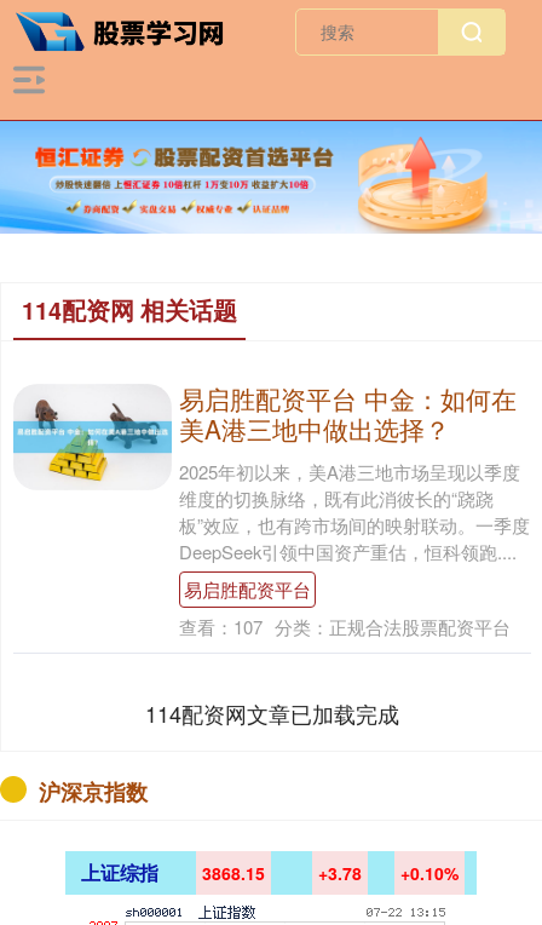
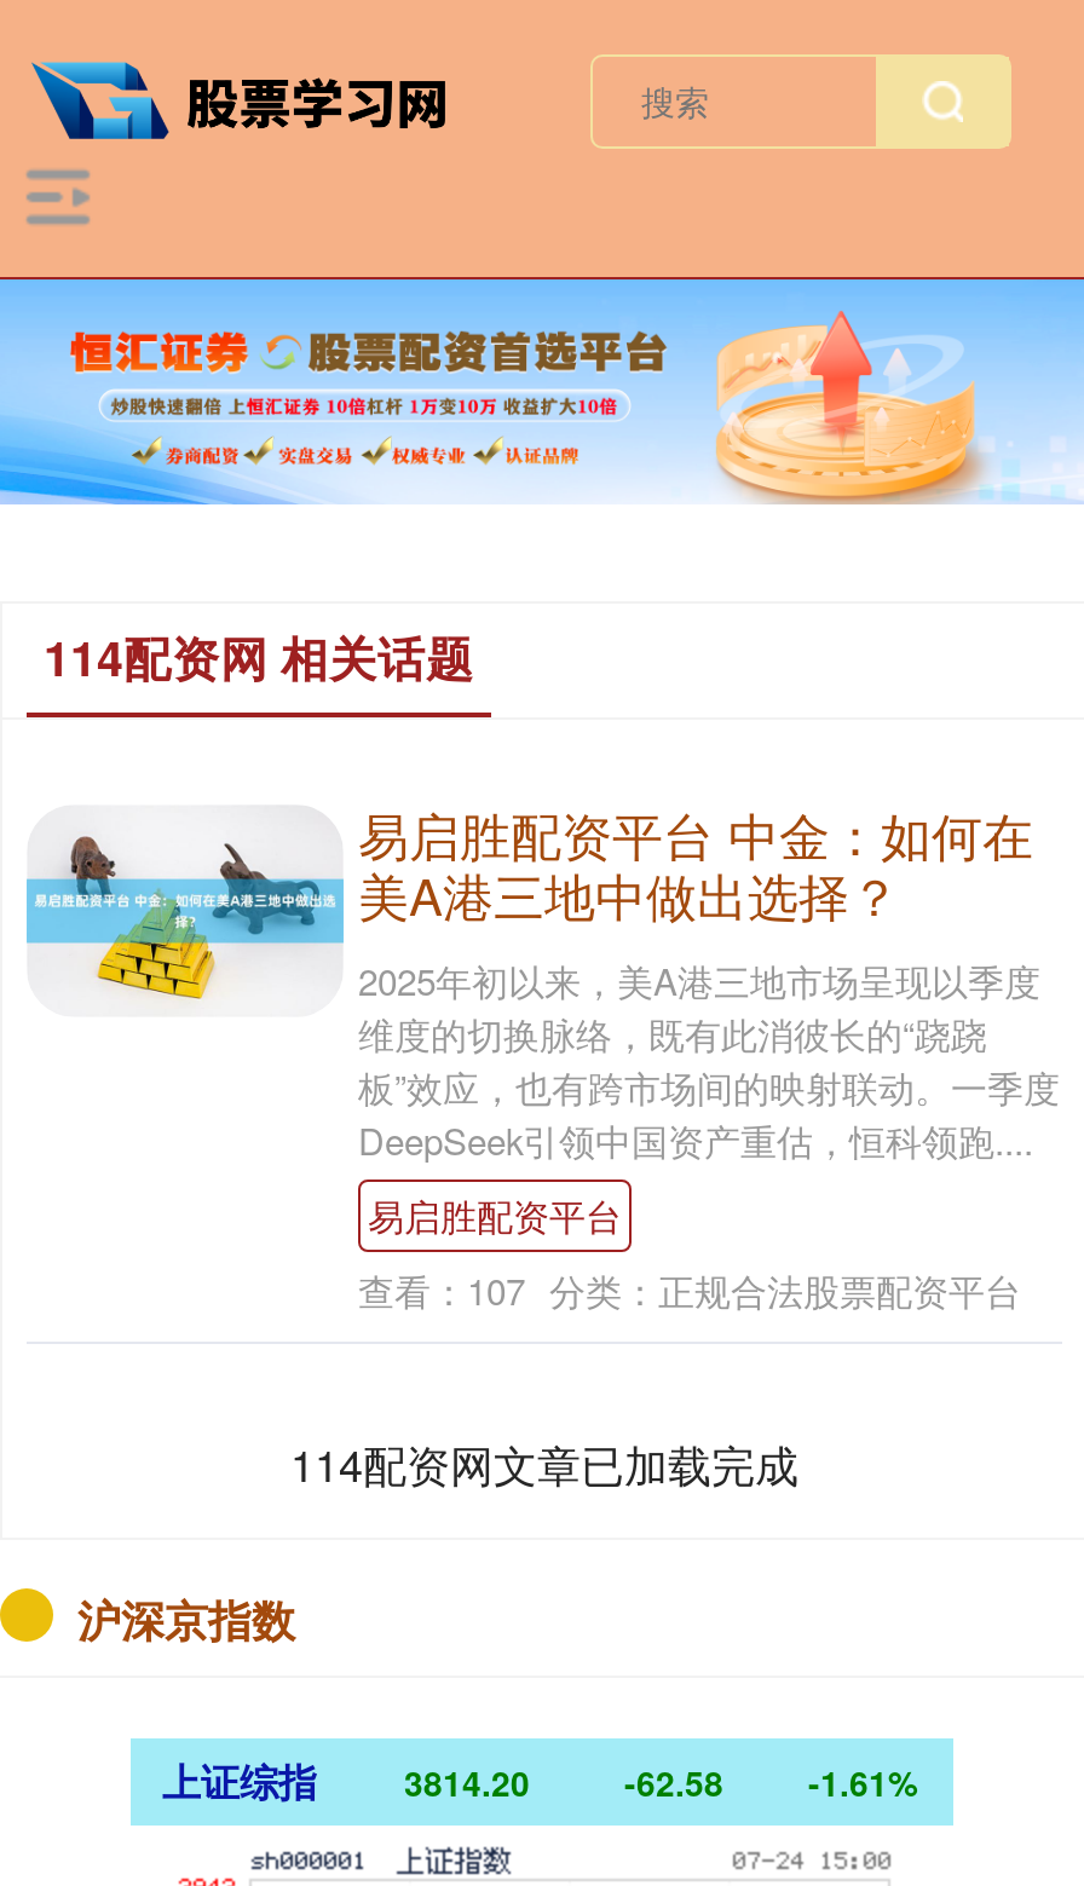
[202,861,265,885] 3868.15 -> [404,1758,530,1807] 3814.20
[318,861,362,885] +3.78 -> [624,1758,723,1807] -62.58
[400,861,459,885] +0.10% -> [808,1758,917,1807] -1.61%

